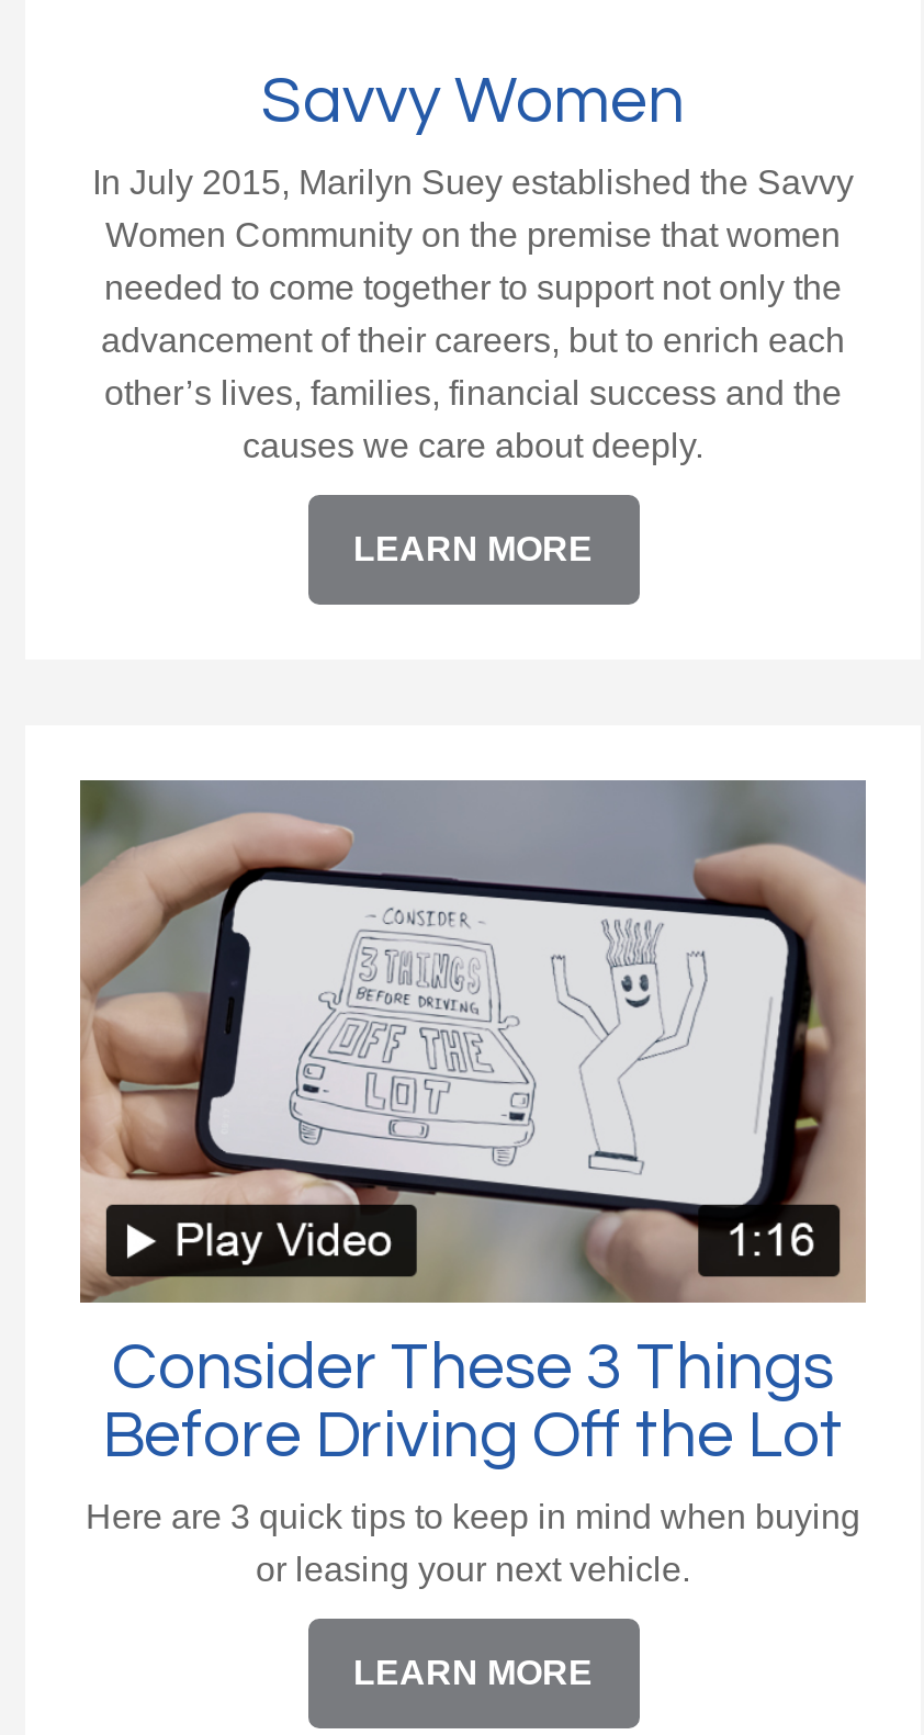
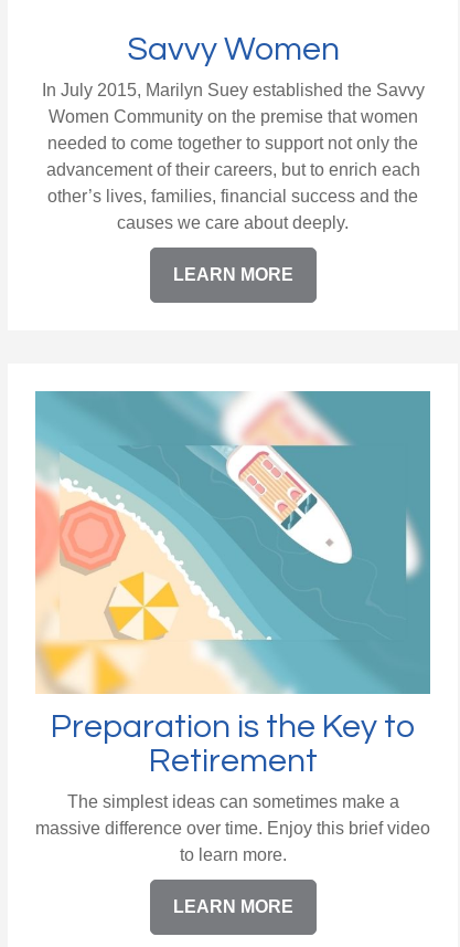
[78,778,868,1588] [image] | Consider These 3 Things | Before Driving Off the Lot | Here are 3 quick tips to keep in mind when buying | or leasing your next vehicle. -> [34,390,431,864] [image] | Preparation is the Key to | Retirement | The simplest ideas can sometimes make a | massive difference over time. Enjoy this brief video | to learn more.

